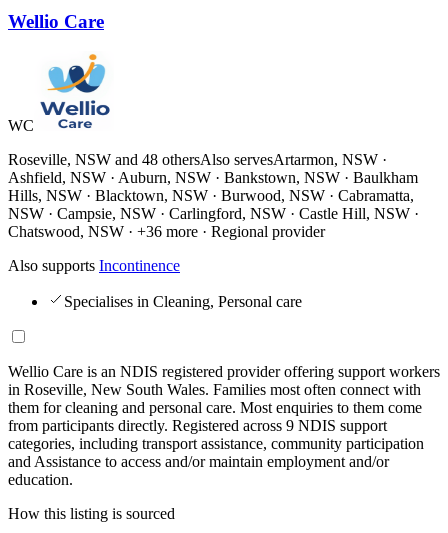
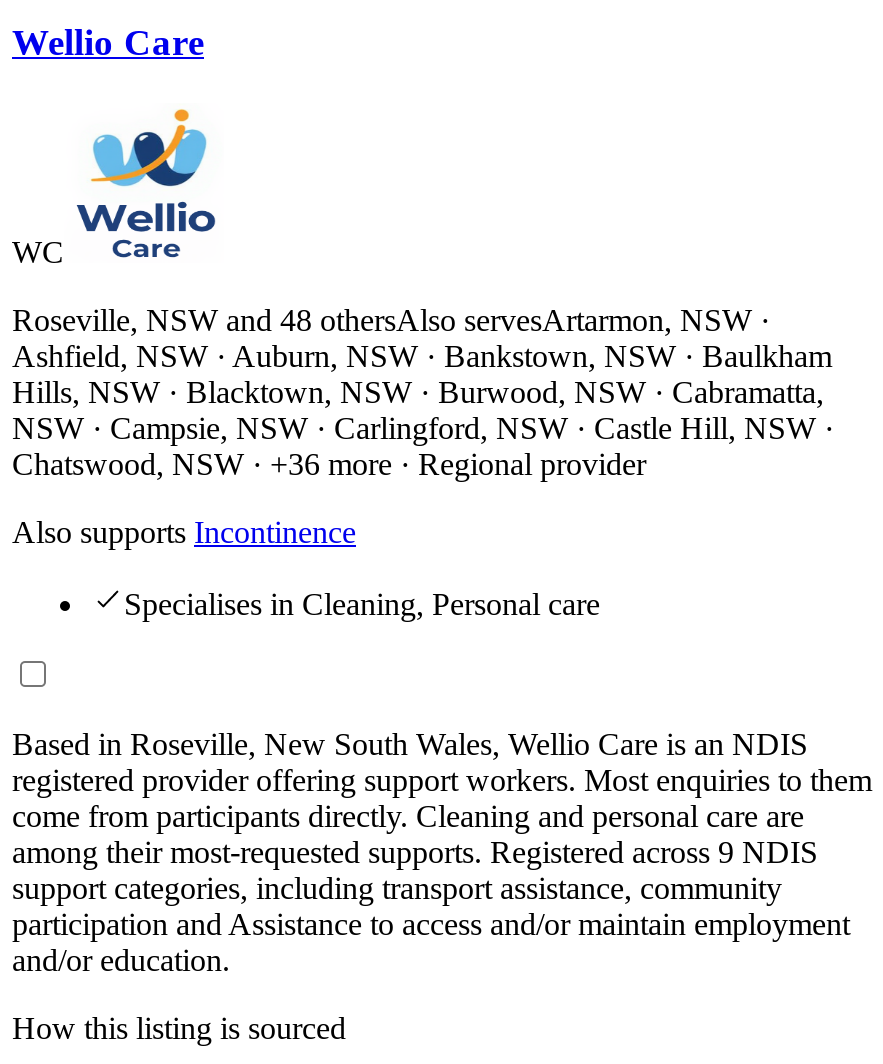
[8,363,440,488] Wellio Care is an NDIS registered provider offering support workers | in Roseville, New South Wales. Families most often connect with | them for cleaning and personal care. Most enquiries to them come | from participants directly. Registered across 9 NDIS support | categories, including transport assistance, community participation | and Assistance to access and/or maintain employment and/or | education. -> [12,726,872,976] Based in Roseville, New South Wales, Wellio Care is an NDIS | registered provider offering support workers. Most enquiries to them | come from participants directly. Cleaning and personal care are | among their most-requested supports. Registered across 9 NDIS | support categories, including transport assistance, community | participation and Assistance to access and/or maintain employment | and/or education.

